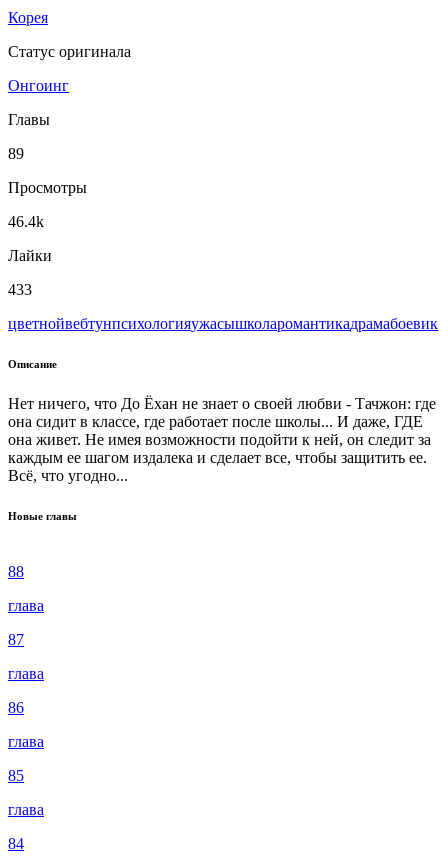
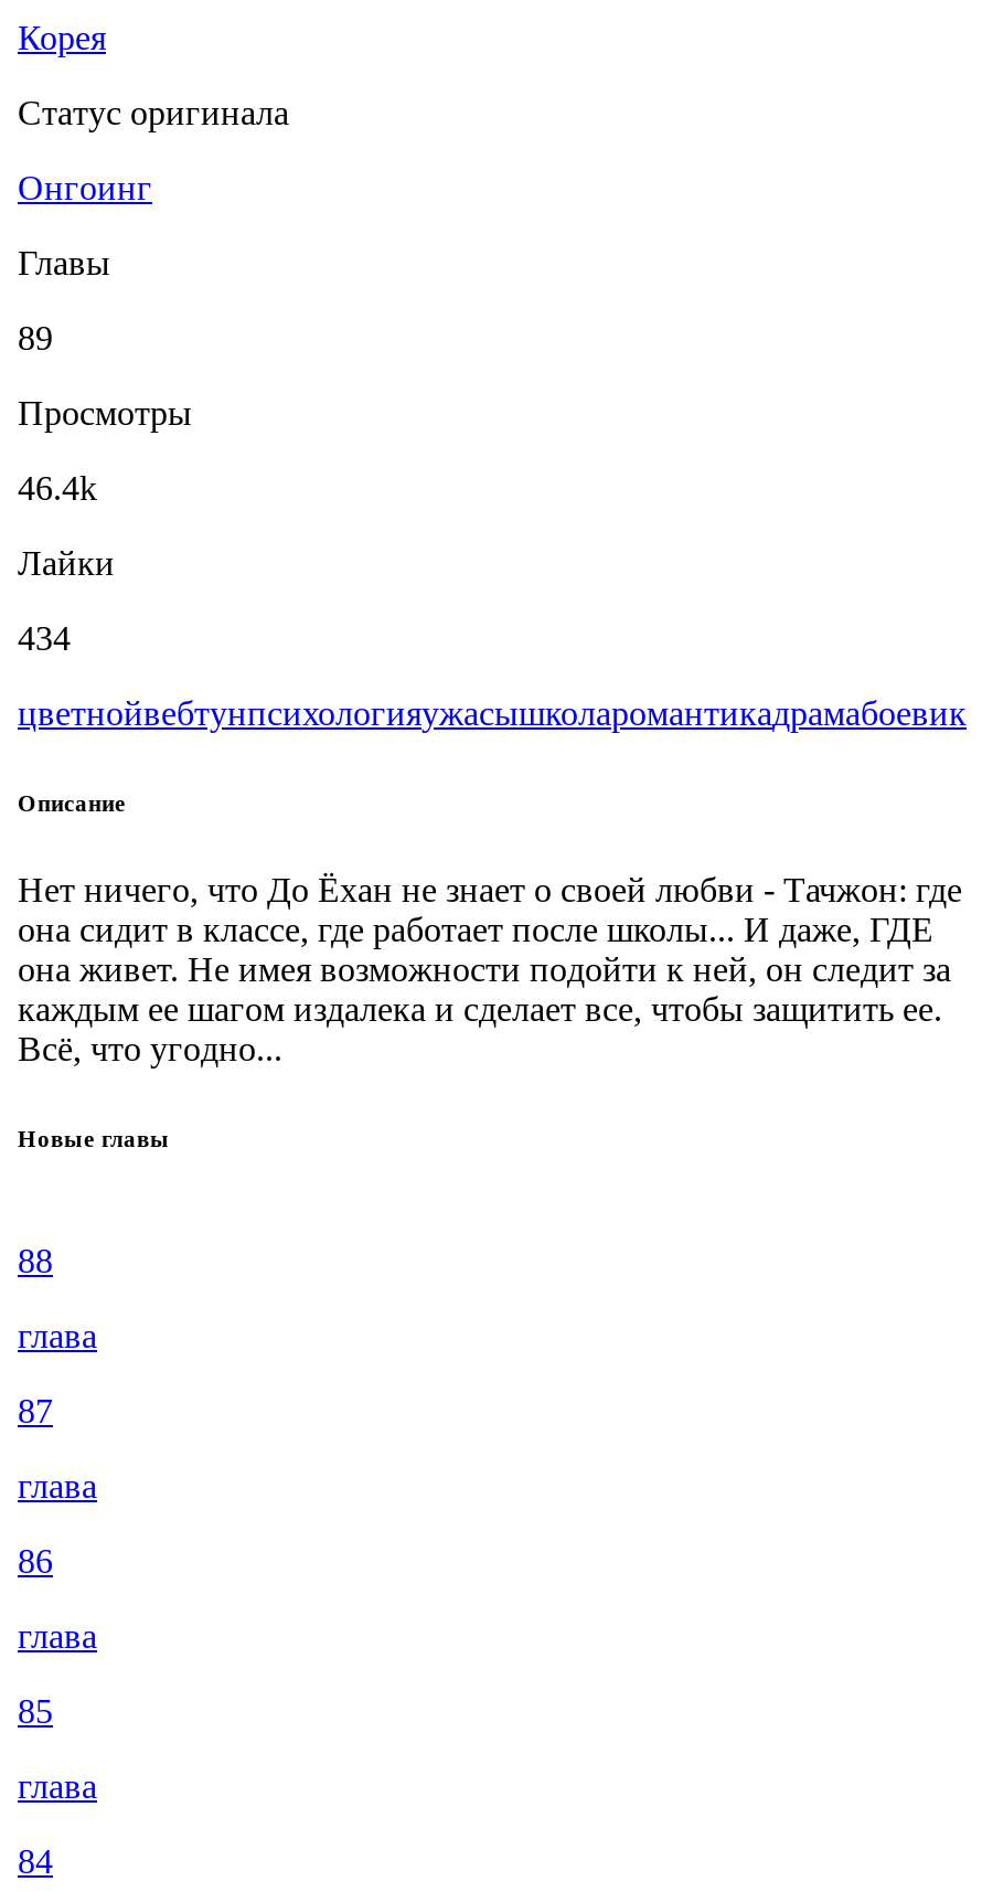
[8,281,32,298] 433 -> [18,619,71,657] 434

